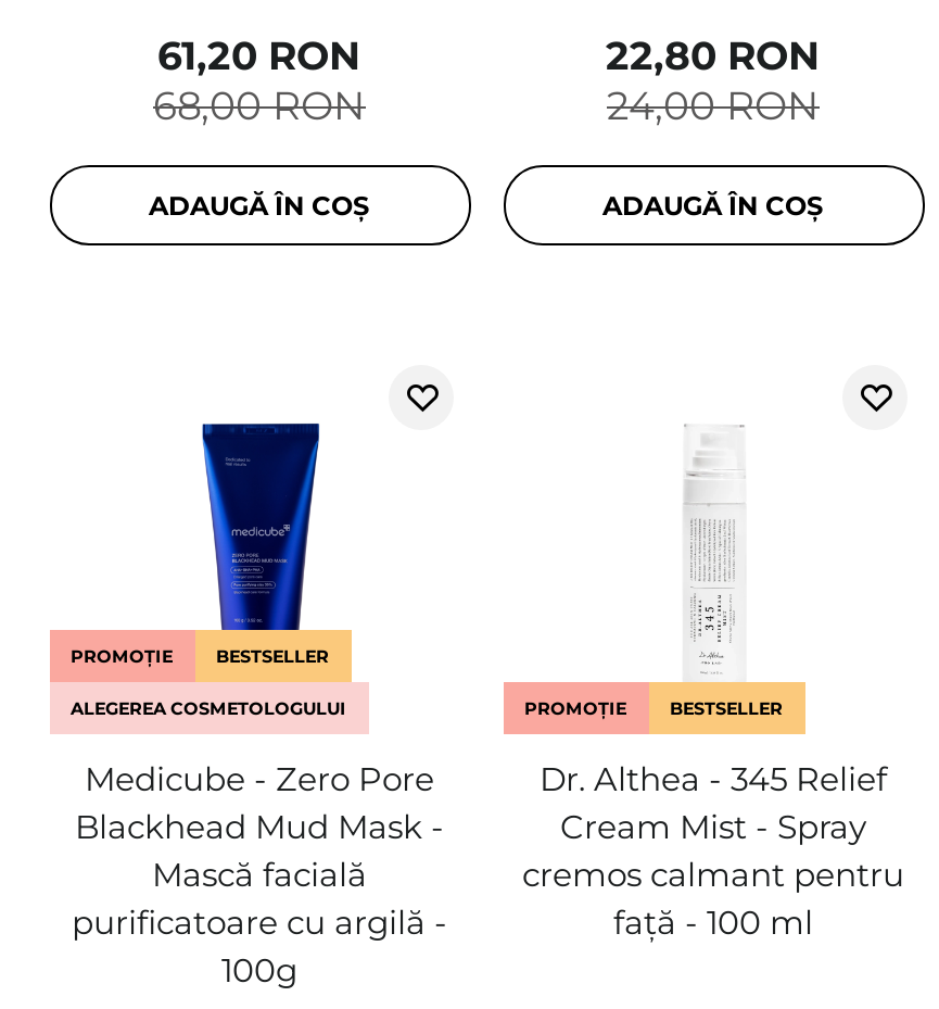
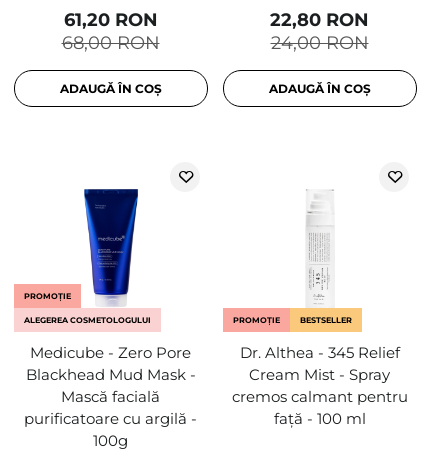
[216,646,329,668] BESTSELLER -> none

